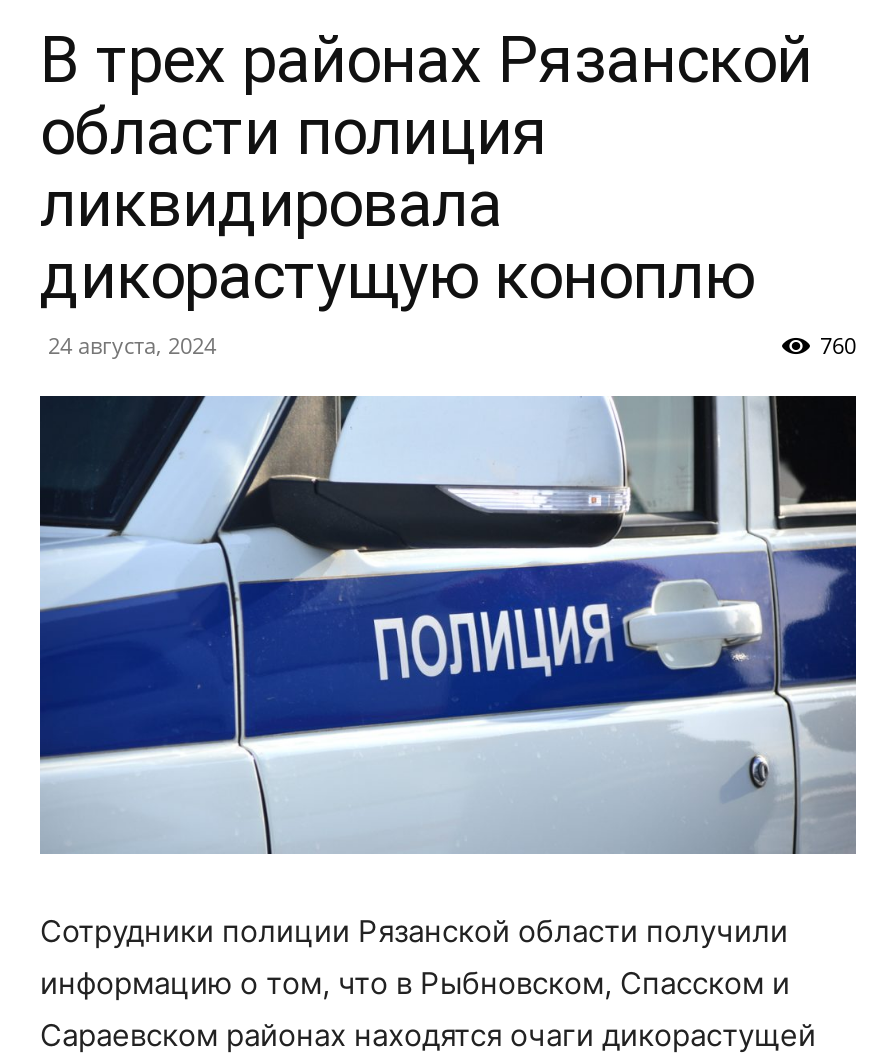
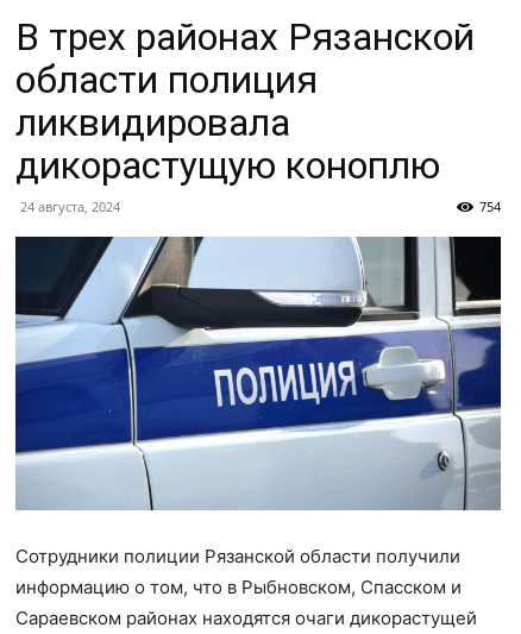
[820,330,856,360] 760 -> [479,197,501,215] 754

